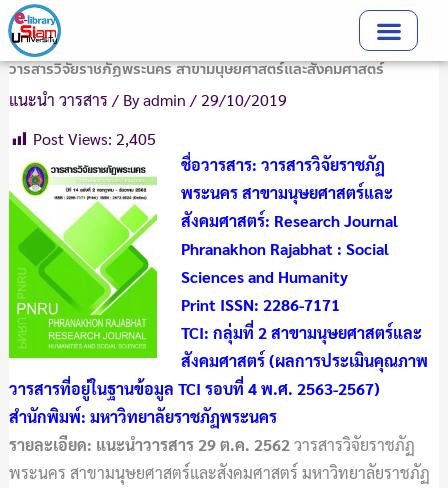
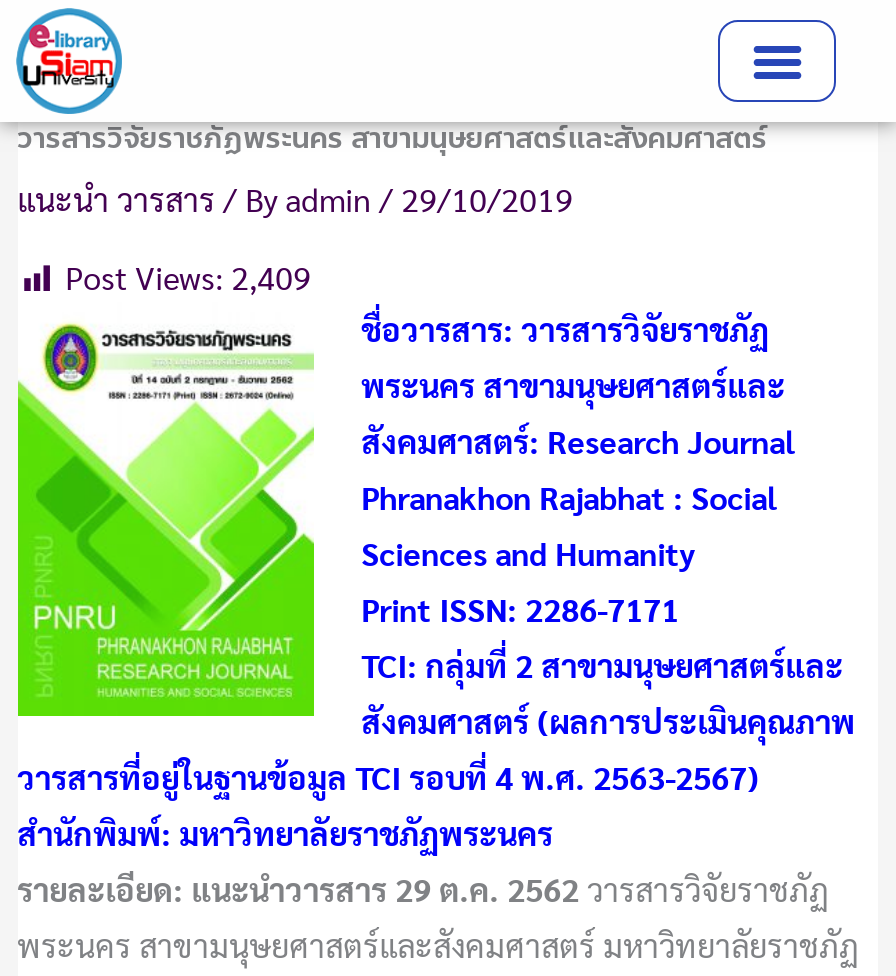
[33,128,156,149] Post Views: 2,405 -> [65,256,311,298] Post Views: 2,409

